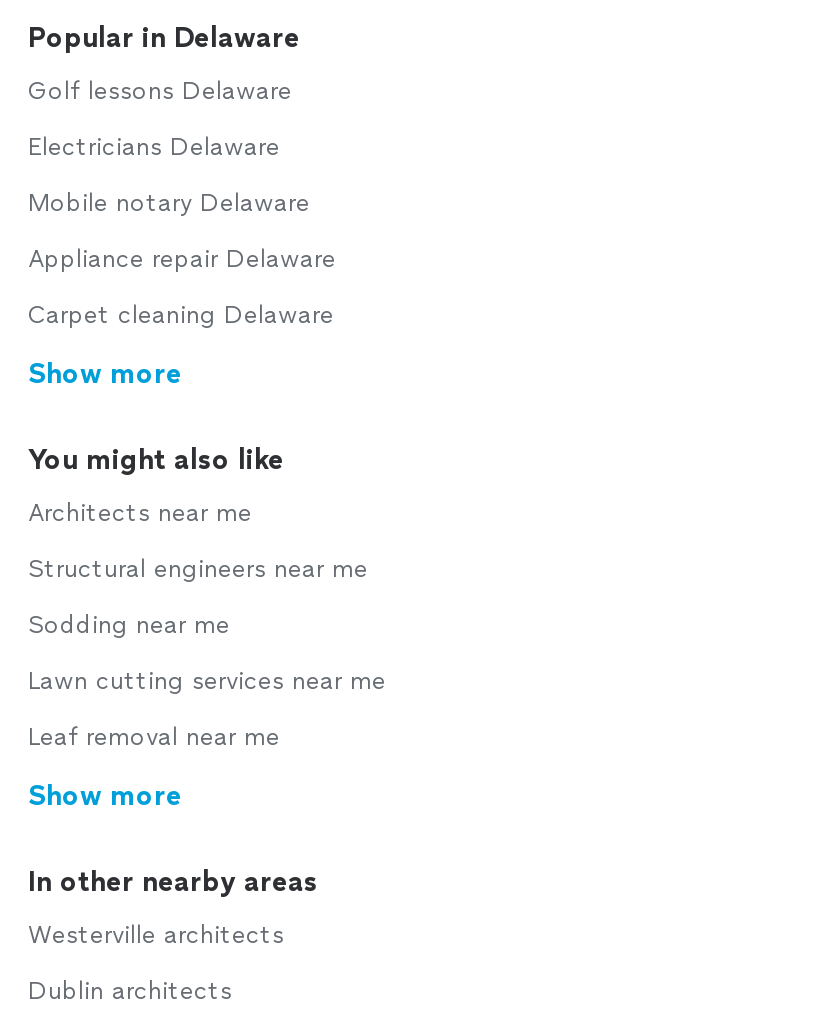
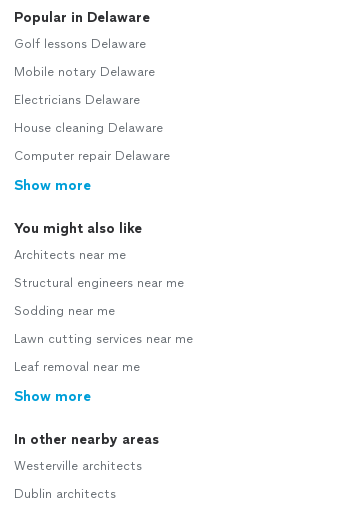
moved [28,133,280,161] -> [14,93,140,107]: Electricians Delaware
moved [28,189,310,217] -> [14,65,155,79]: Mobile notary Delaware
[28,245,336,329] Appliance repair Delaware | Carpet cleaning Delaware -> [14,121,170,163] House cleaning Delaware | Computer repair Delaware

